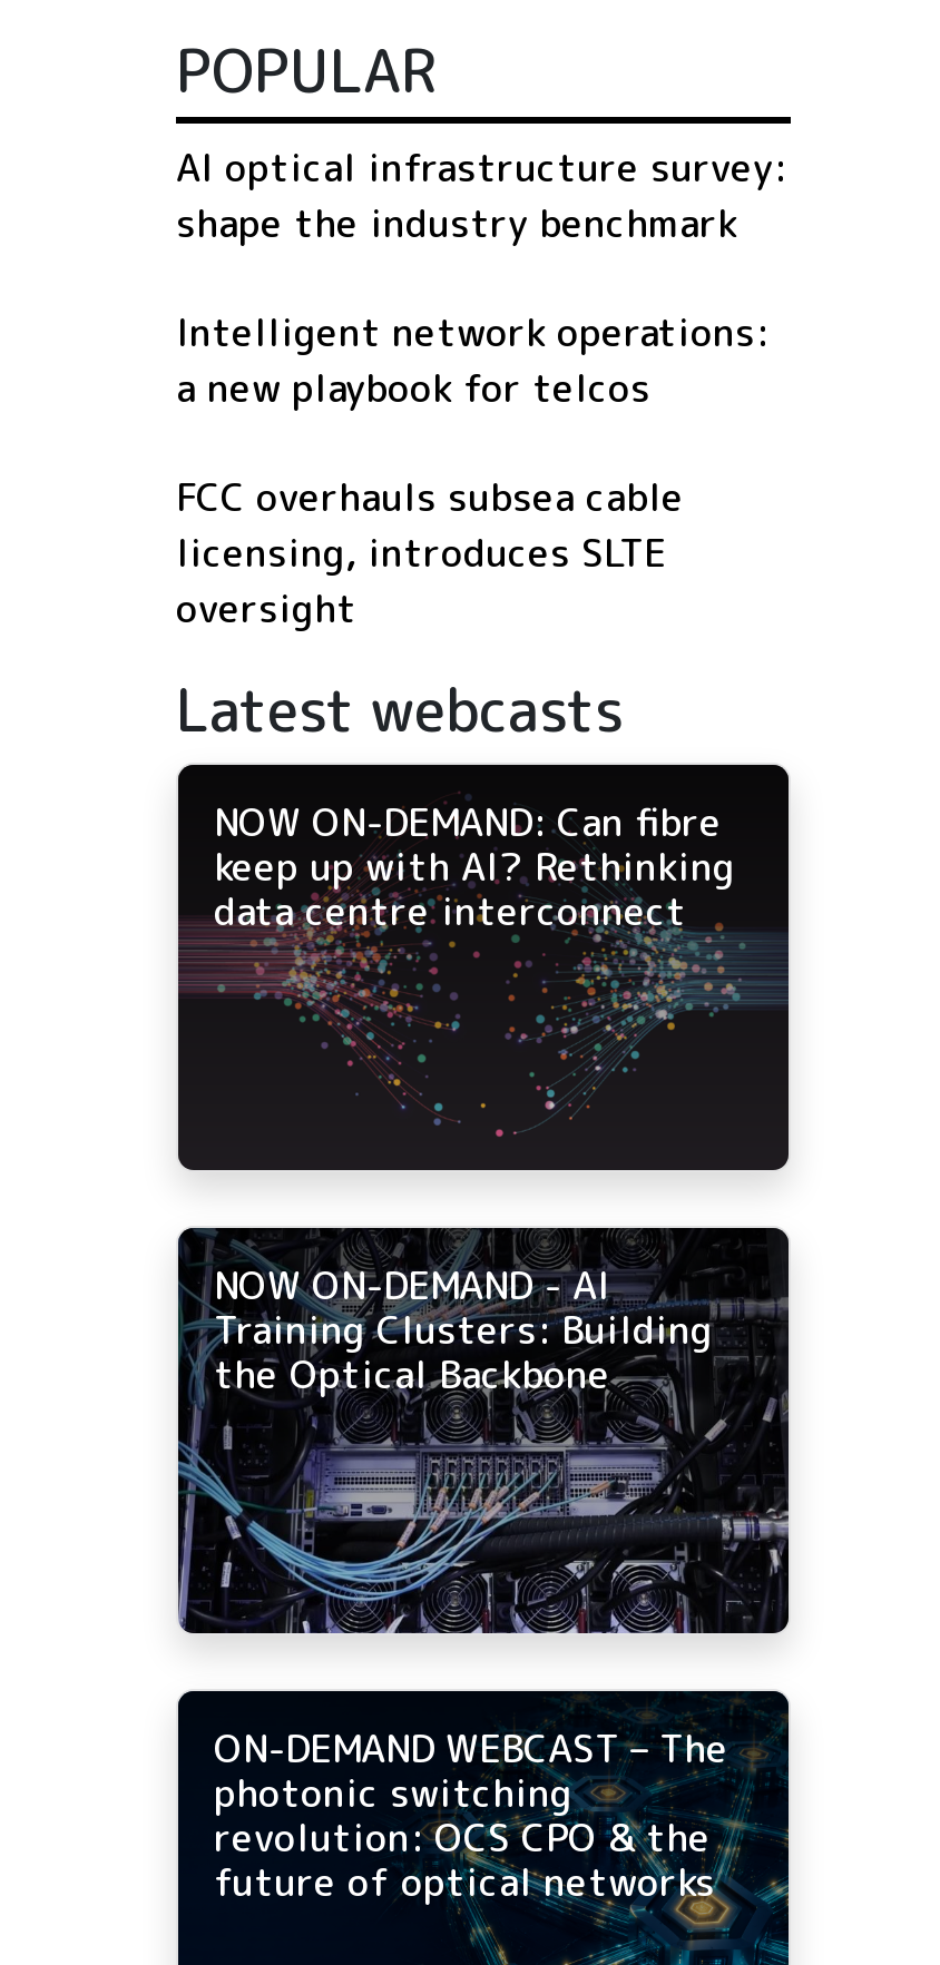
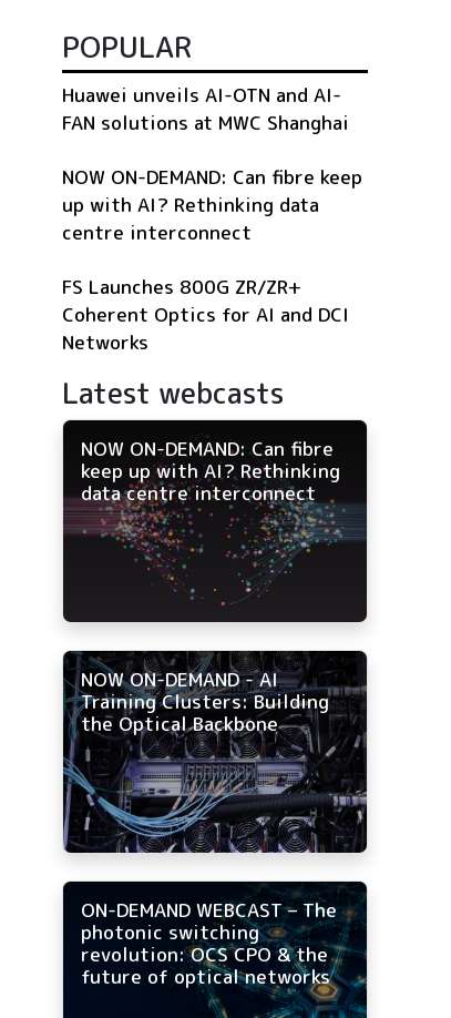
[176,141,786,248] AI optical infrastructure survey: | shape the industry benchmark -> [62,82,349,135] Huawei unveils AI-OTN and AI- | FAN solutions at MWC Shanghai
[176,306,768,413] Intelligent network operations: | a new playbook for telcos -> [62,164,362,245] NOW ON-DEMAND: Can fibre keep | up with AI? Rethinking data | centre interconnect
[176,471,684,633] FCC overhauls subsea cable | licensing, introduces SLTE | oversight -> [62,274,349,355] FS Launches 800G ZR/ZR+ | Coherent Optics for AI and DCI | Networks

